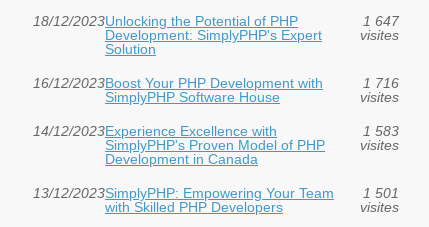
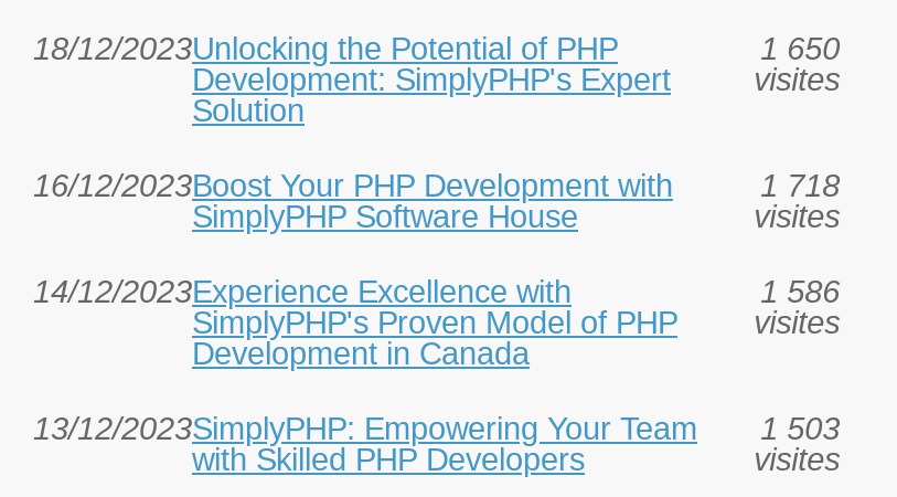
[363,13,399,29] 1 647 -> [760,30,840,65] 1 650
[363,75,399,91] 1 716 -> [760,167,840,202] 1 718
[363,123,399,139] 1 583 -> [760,273,840,308] 1 586
[33,185,399,201] 13/12/2023SimplyPHP: Empowering Your Team 1 501 -> [33,410,840,445] 13/12/2023SimplyPHP: Empowering Your Team 1 503

